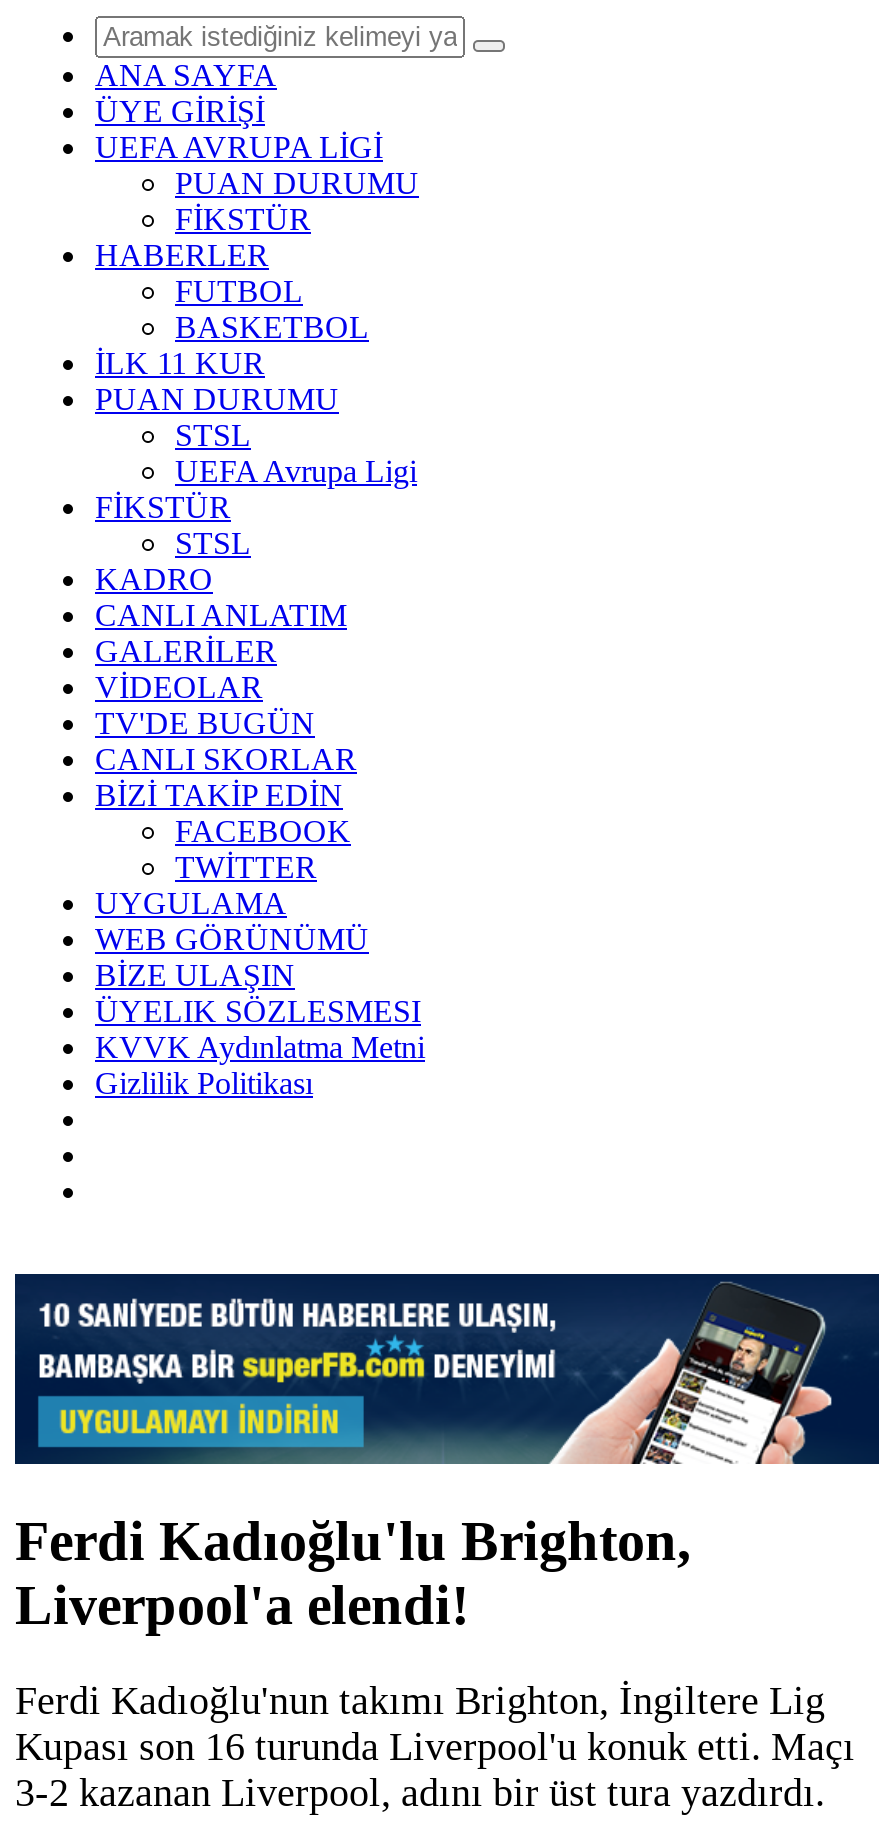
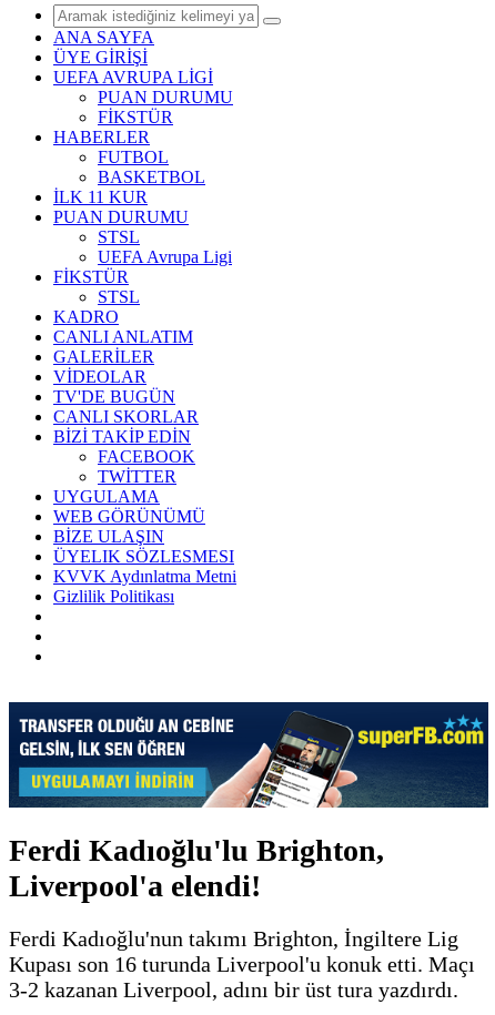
[33,1282,871,1466] [image] -> [18,711,485,809] [image]

